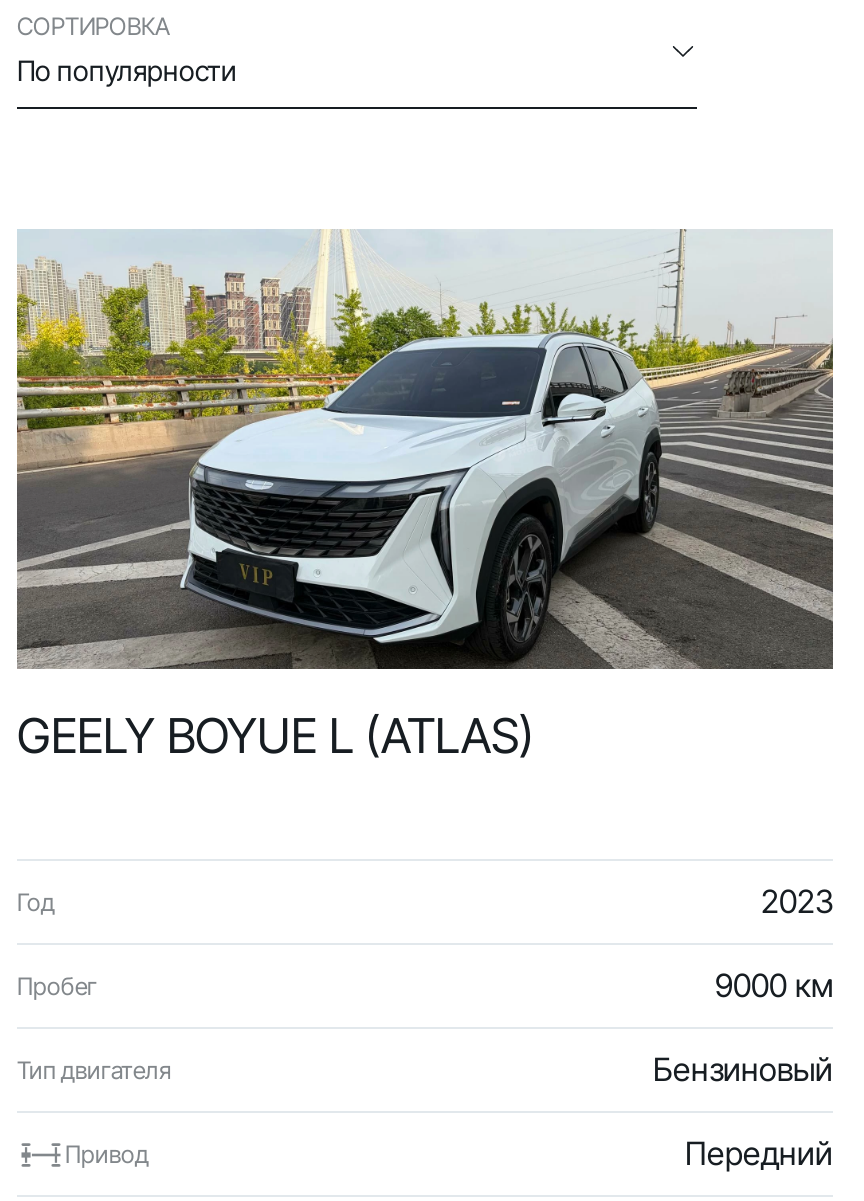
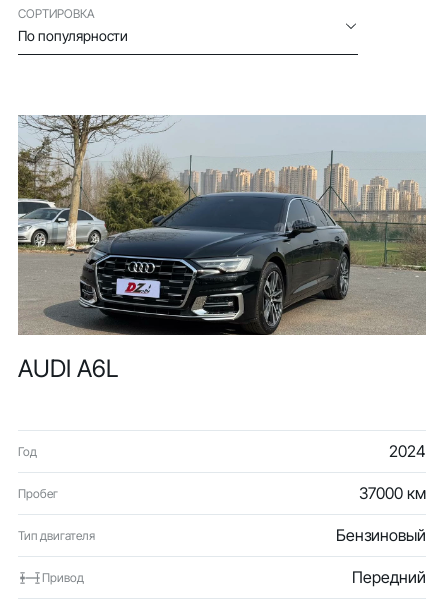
[17,229,833,765] [image] | GEELY BOYUE L (ATLAS) -> [18,114,426,383] [image] | AUDI A6L
[761,881,833,921] 2023 -> [389,441,426,461] 2024
[715,965,833,1005] 9000 км -> [359,483,426,503] 37000 км

